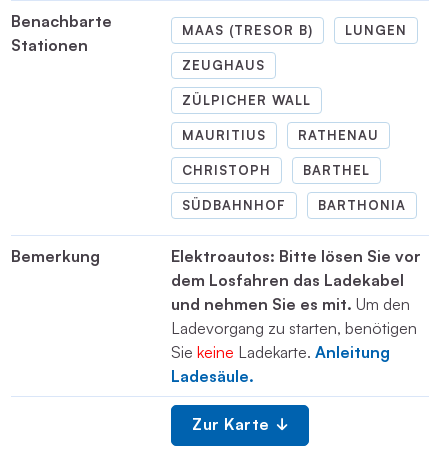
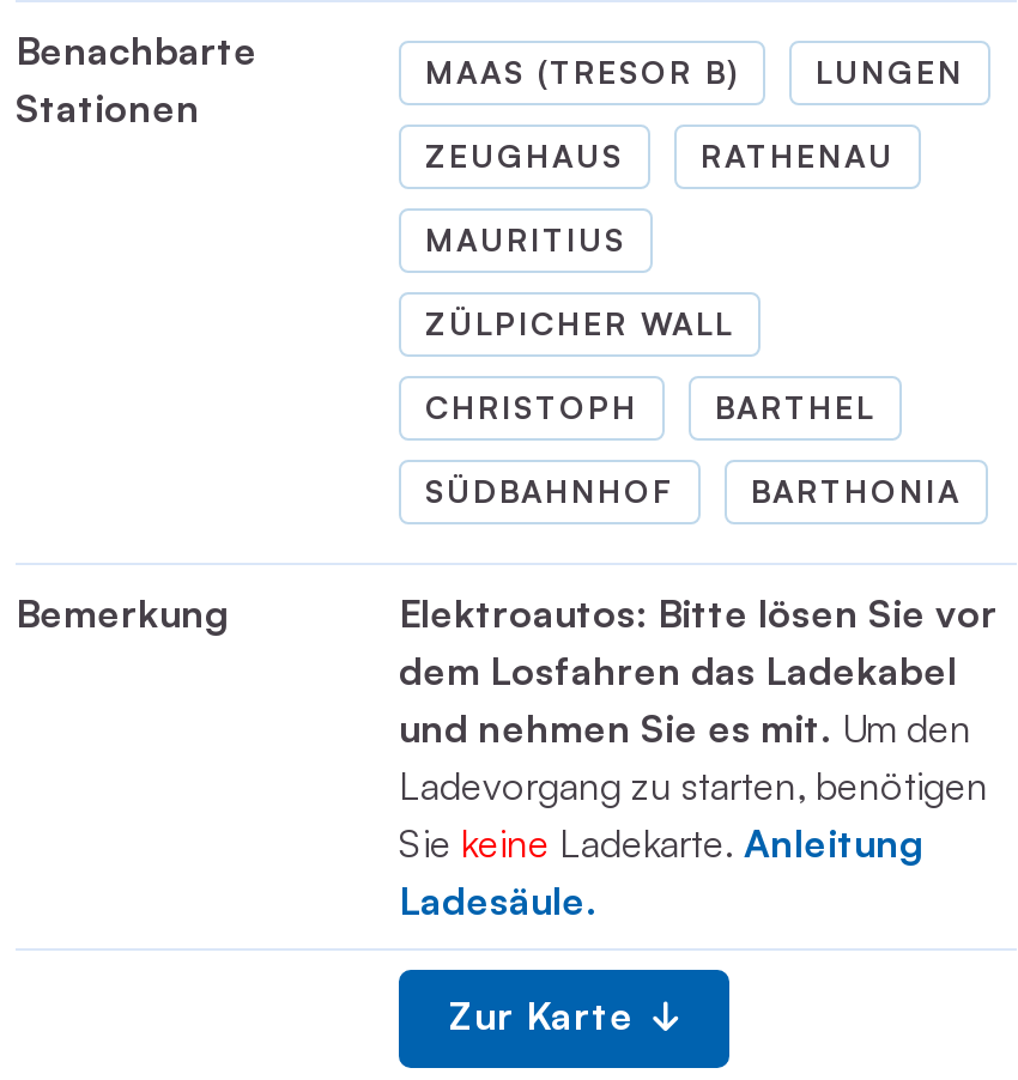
moved [182,92,311,108] -> [425,304,734,342]: ZÜLPICHER WALL
moved [182,127,379,143] -> [425,136,895,259]: MAURITIUS | RATHENAU

